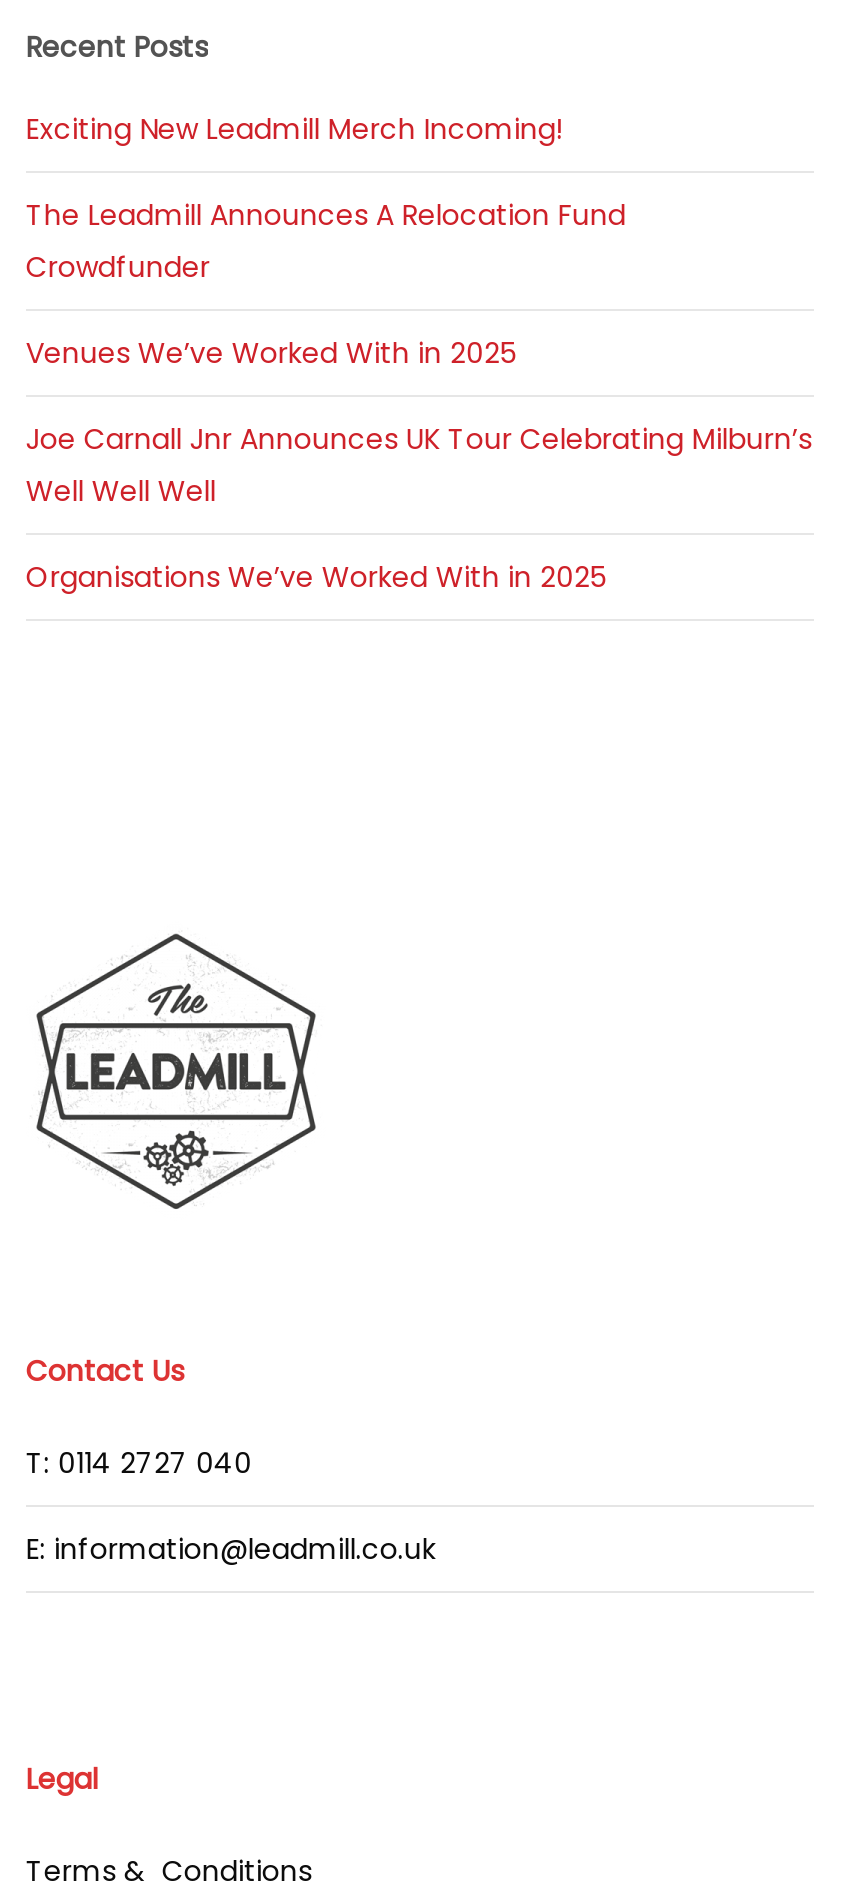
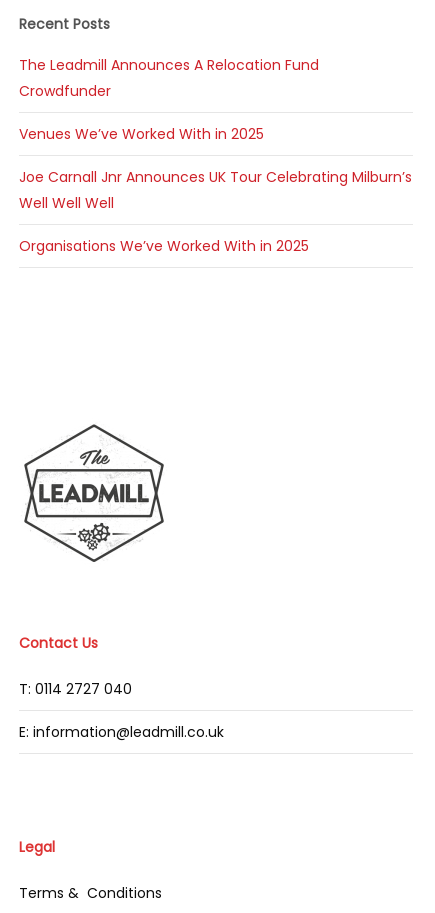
[26,108,564,148] Exciting New Leadmill Merch Incoming! -> none

